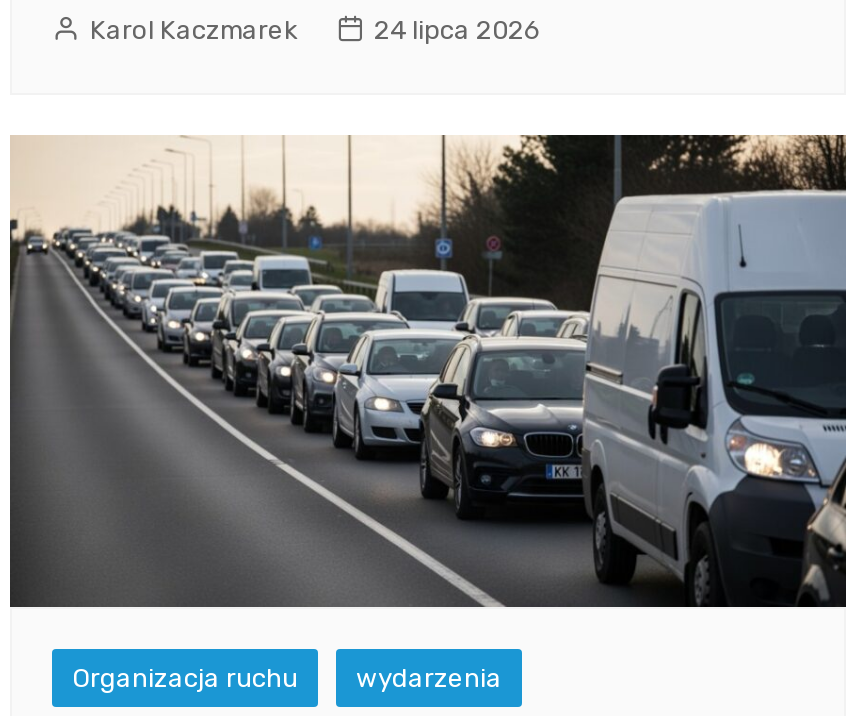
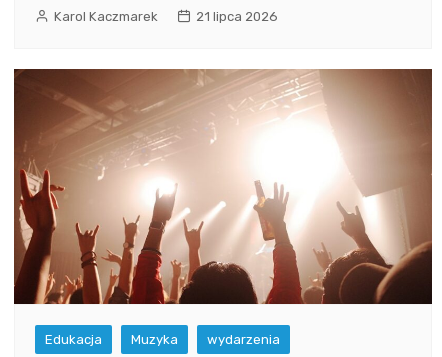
[374,15,542,45] 24 lipca 2026 -> [196,9,278,24] 21 lipca 2026
[10,134,848,692] [image] | Organizacja ruchu -> [13,68,433,347] [image] | Edukacja | Muzyka

